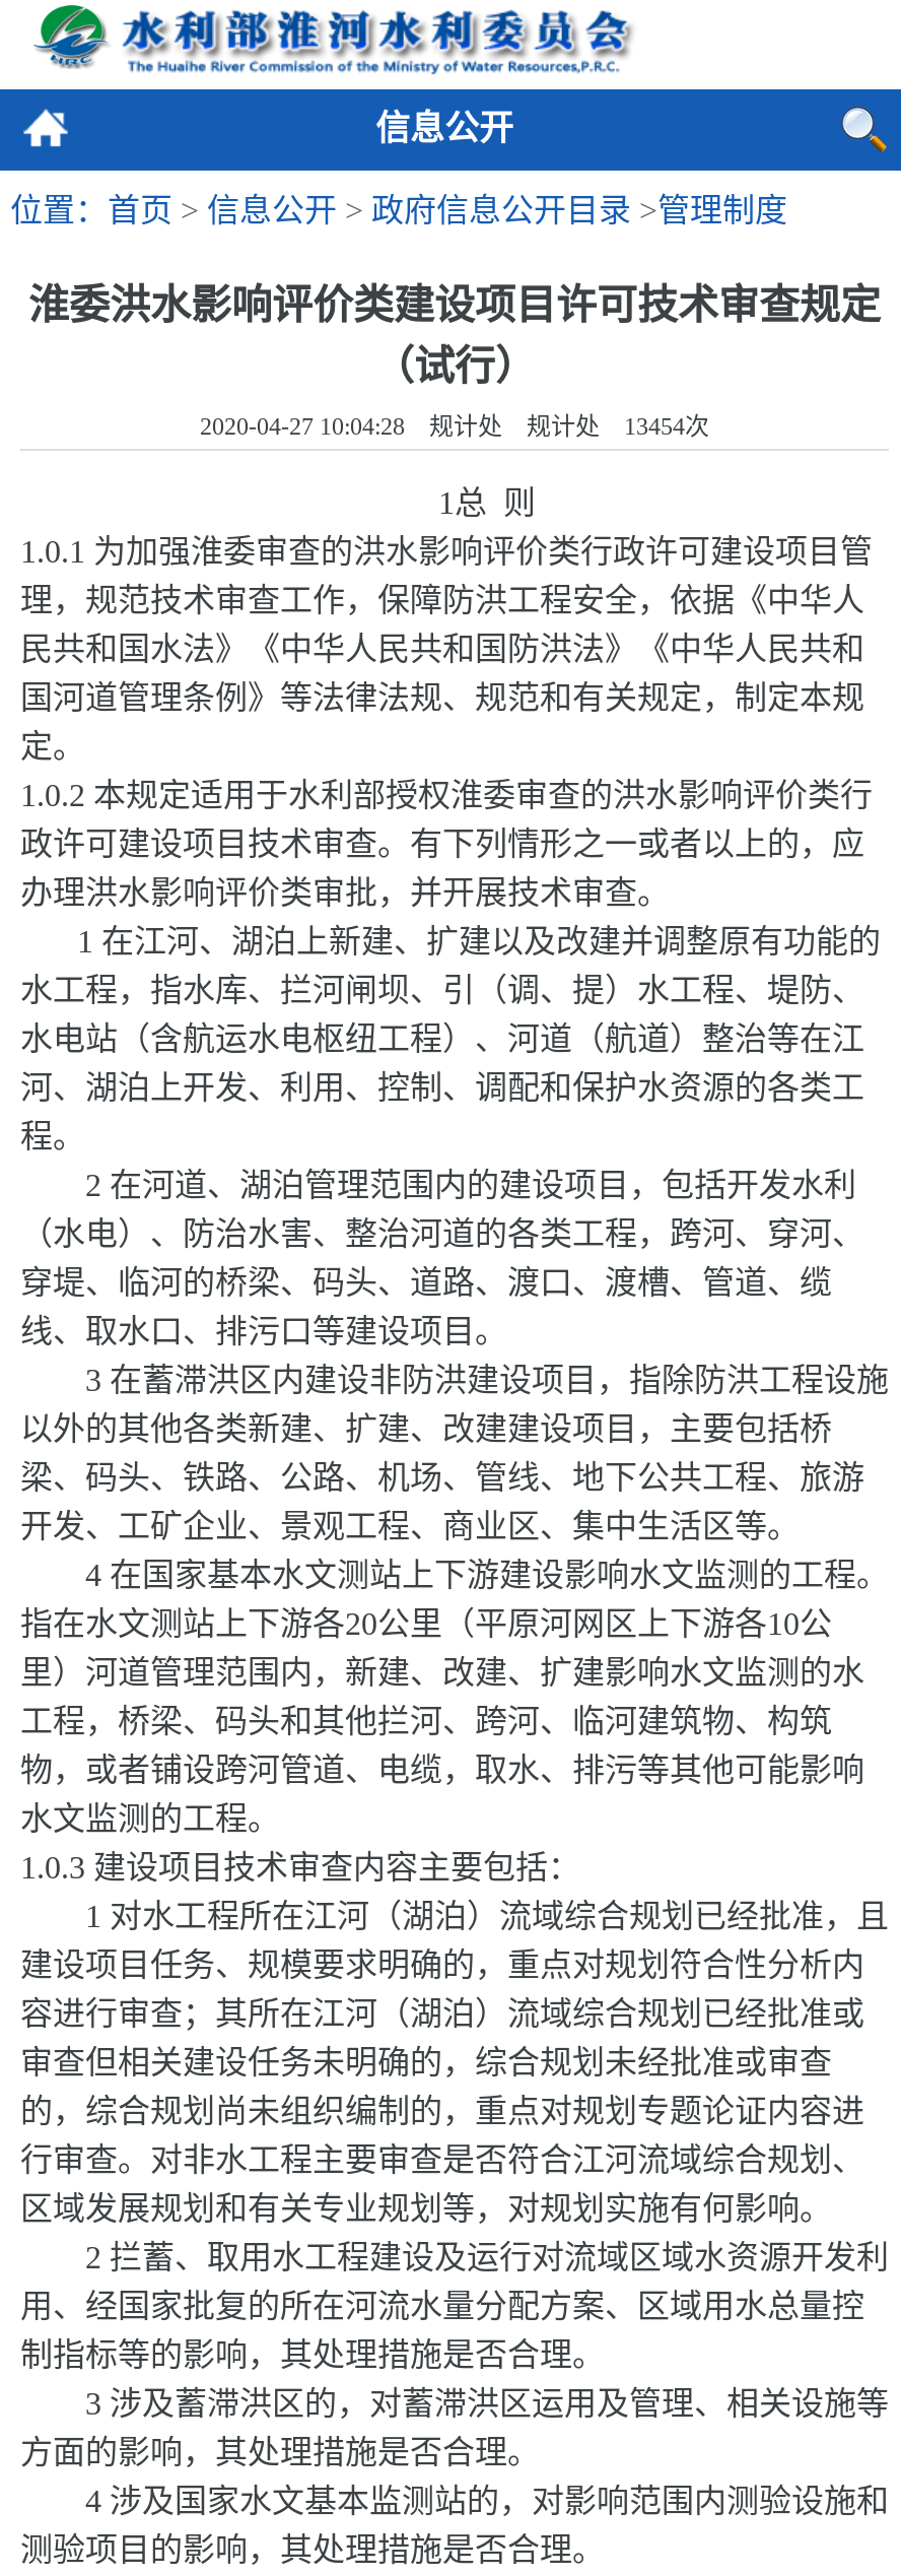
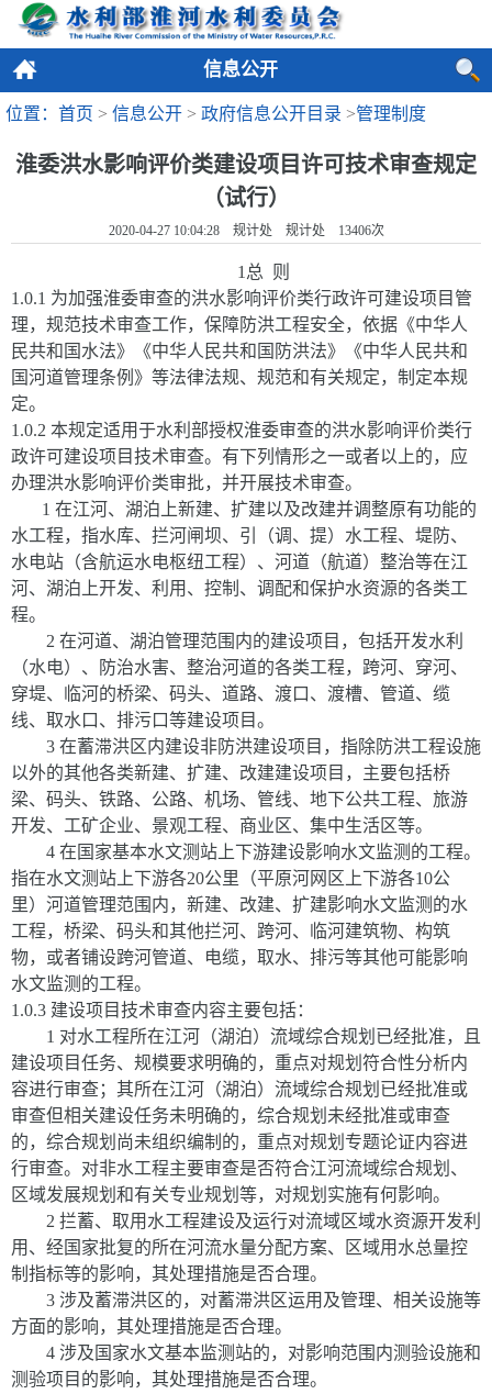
[200,413,709,441] 2020-04-27 10:04:28 规计处 规计处13454次 -> [108,223,384,239] 2020-04-27 10:04:28 规计处 规计处13406次

